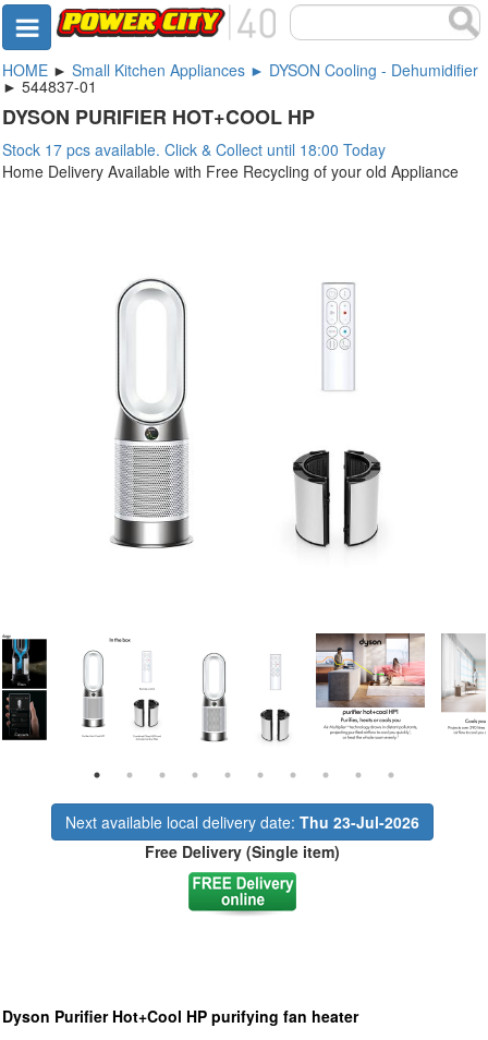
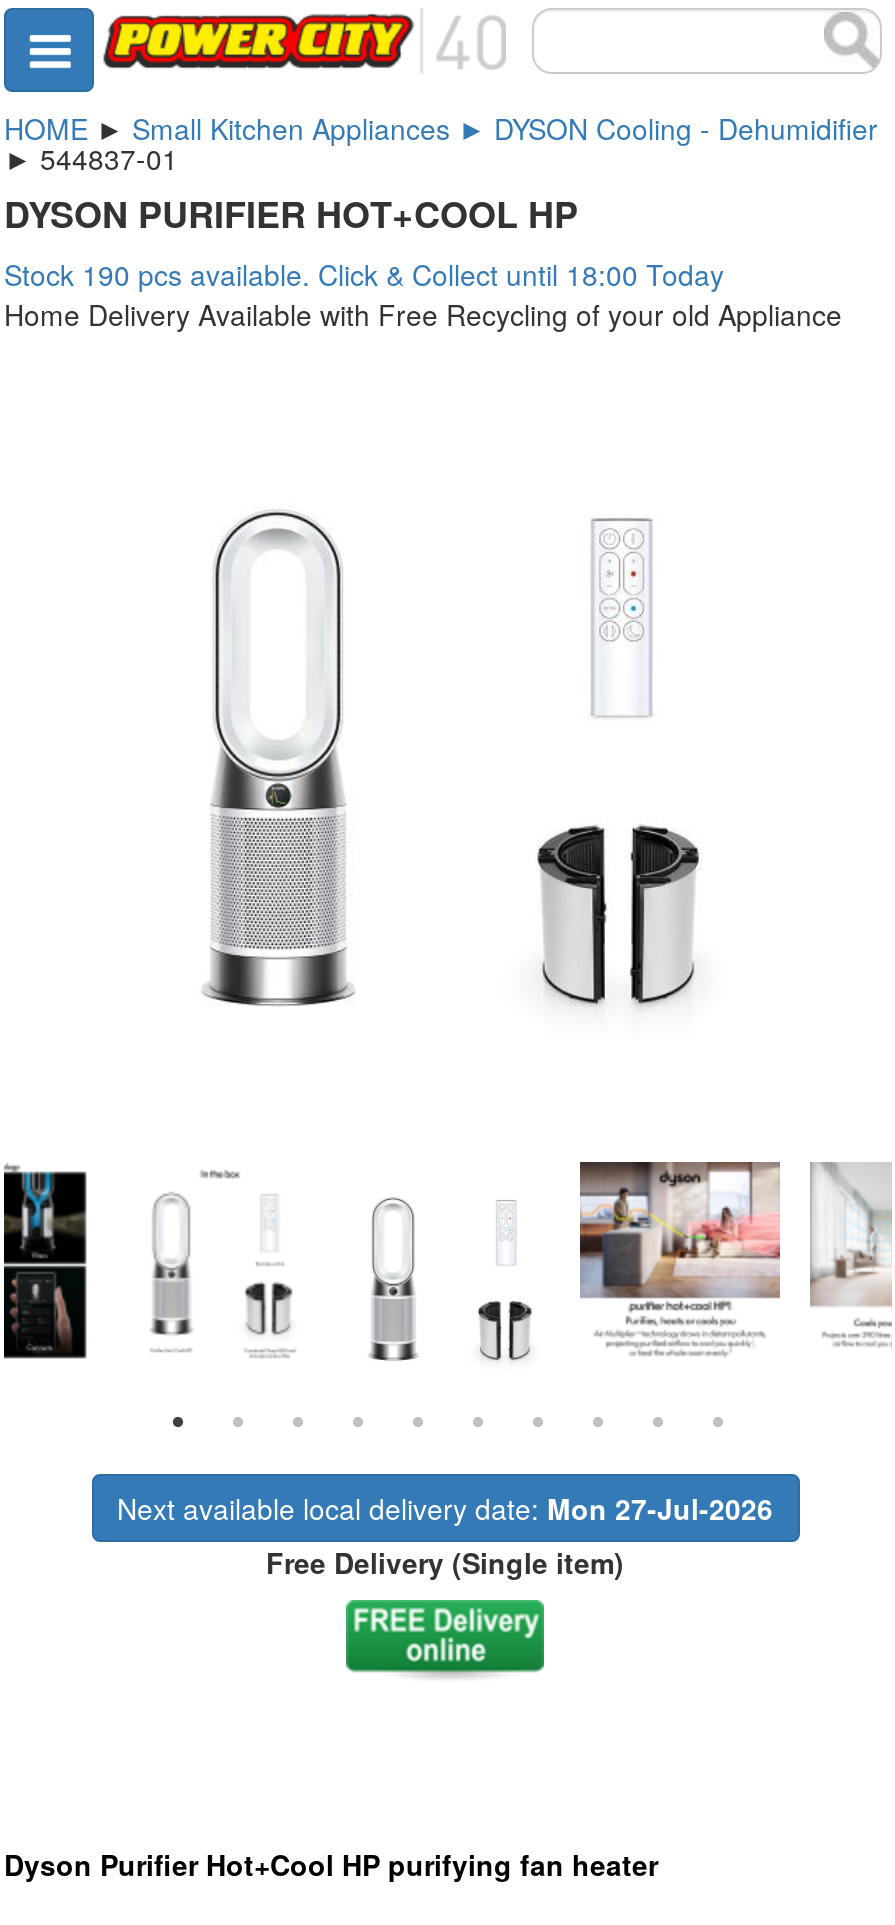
[2,138,386,160] Stock 17 pcs available. Click & Collect until 18:00 Today -> [4,254,724,294] Stock 190 pcs available. Click & Collect until 18:00 Today
[65,811,419,832] Next available local delivery date: Thu 23-Jul-2026 -> [117,1487,773,1527] Next available local delivery date: Mon 27-Jul-2026

